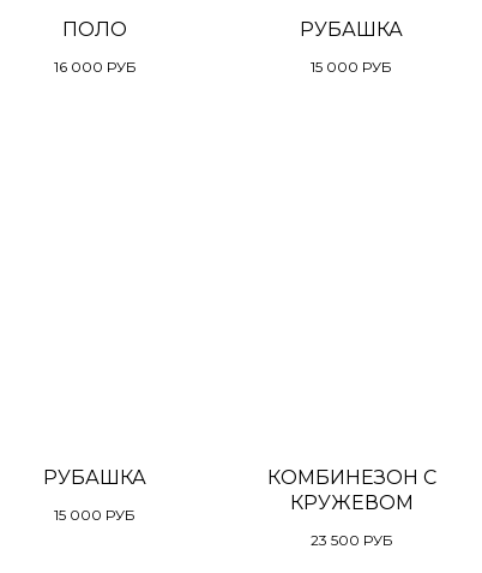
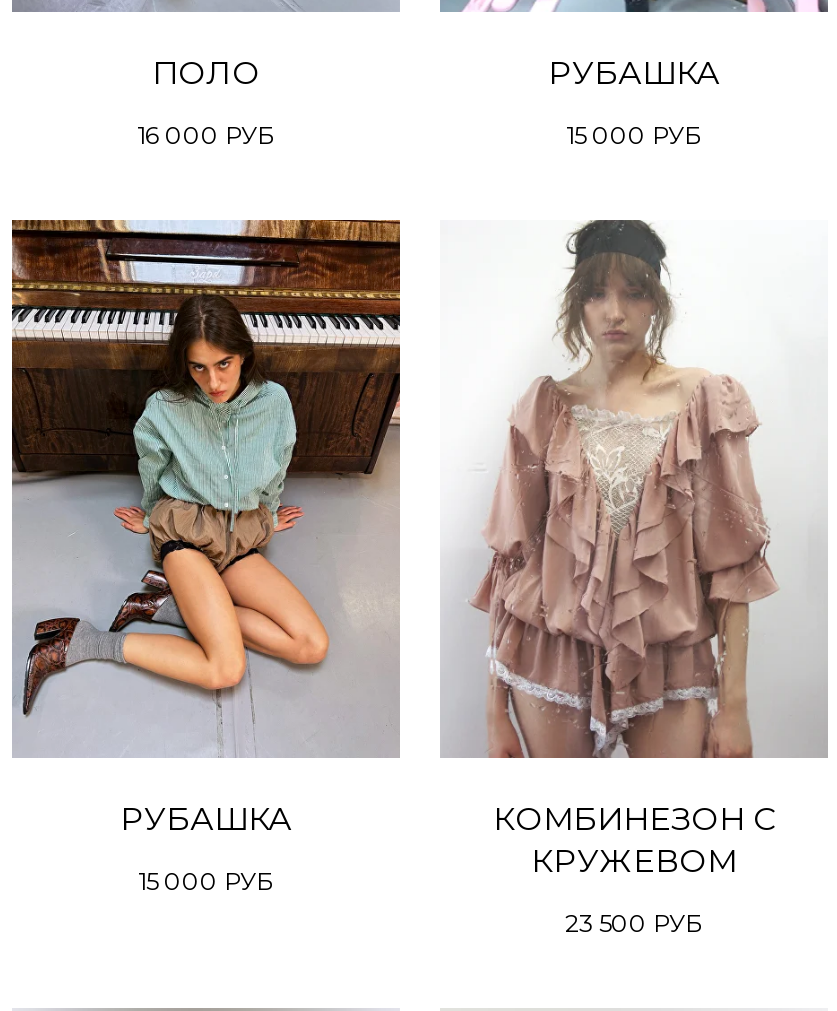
none -> [10,218,402,758] [image]
none -> [440,218,828,760] [image]

